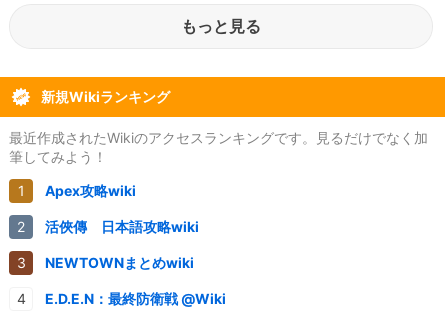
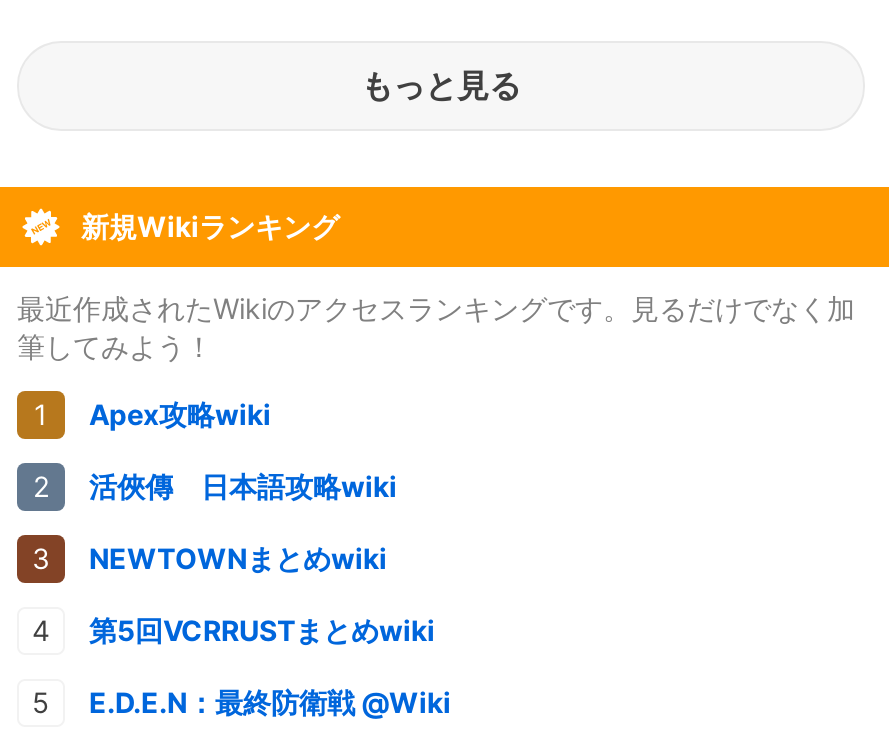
none -> [89,612,435,646] 第5回VCRRUSTまとめwiki

